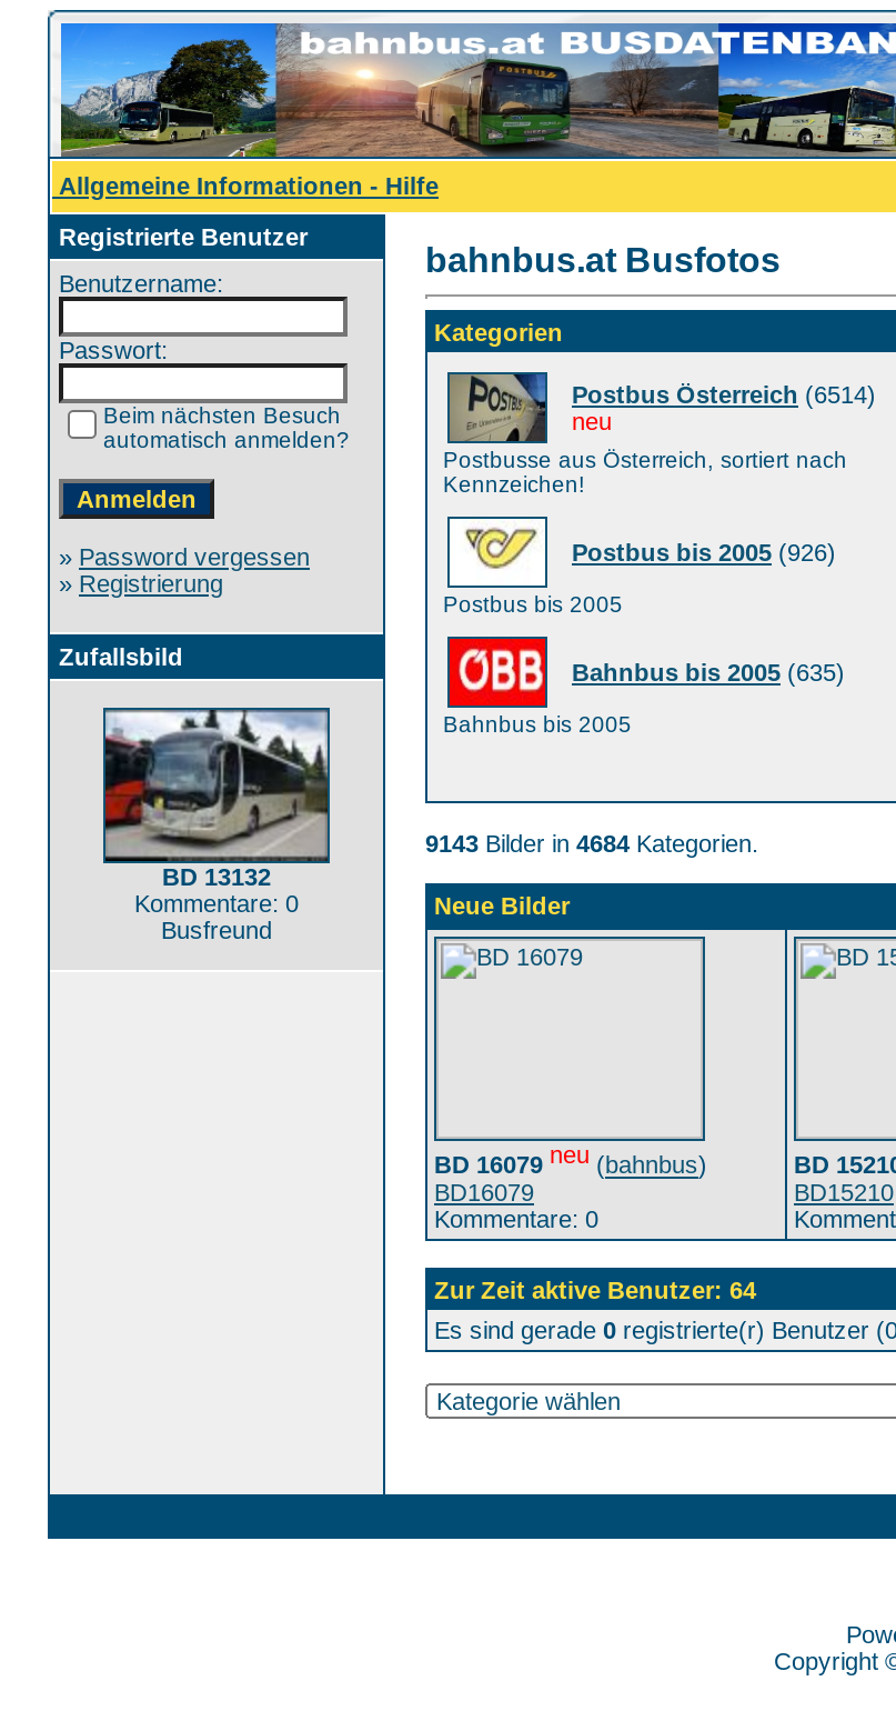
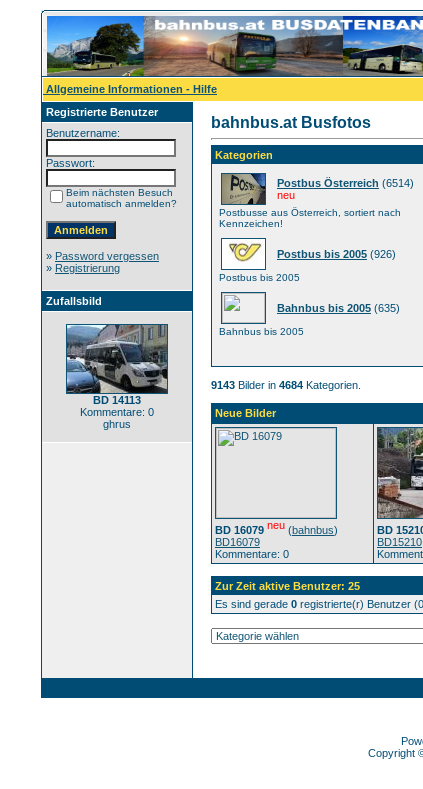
[447,637,547,708] [image] -> [221,292,266,324] [image]
[103,708,330,890] [image] | BD 13132 -> [66,325,168,406] [image] | BD 14113
[161,917,272,943] Busfreund -> [103,418,131,430] ghrus
[794,937,889,1141] [image] -> [377,427,420,519] [image]
[434,1277,756,1303] Zur Zeit aktive Benutzer: 64 -> [215,580,360,592] Zur Zeit aktive Benutzer: 25

